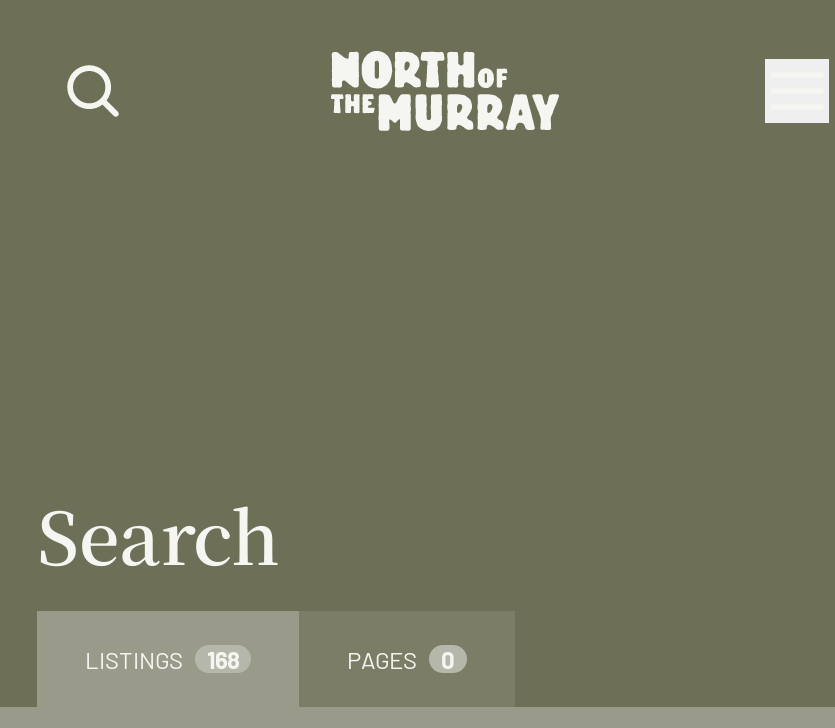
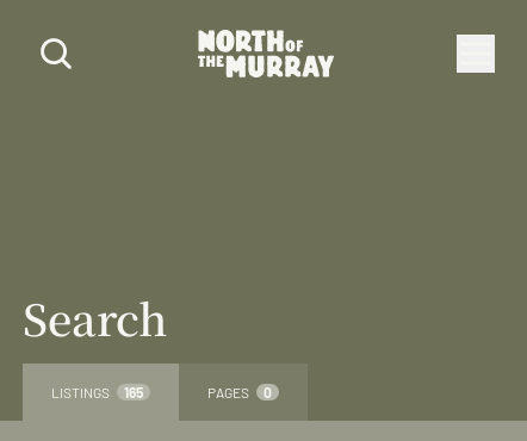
[85,645,239,673] LISTINGS 168 -> [51,384,143,400] LISTINGS 165

